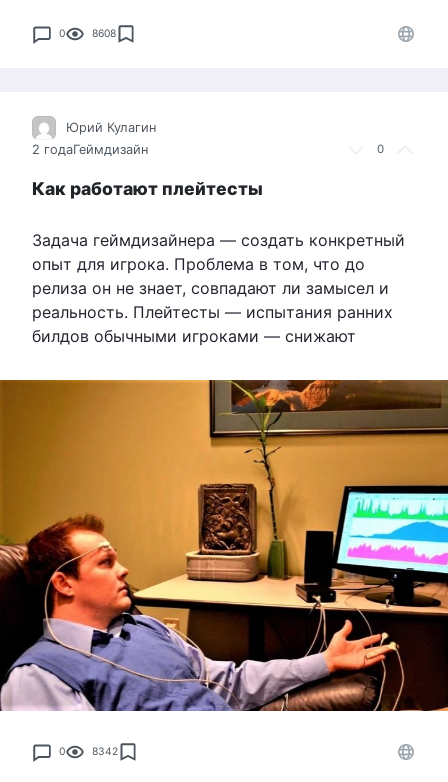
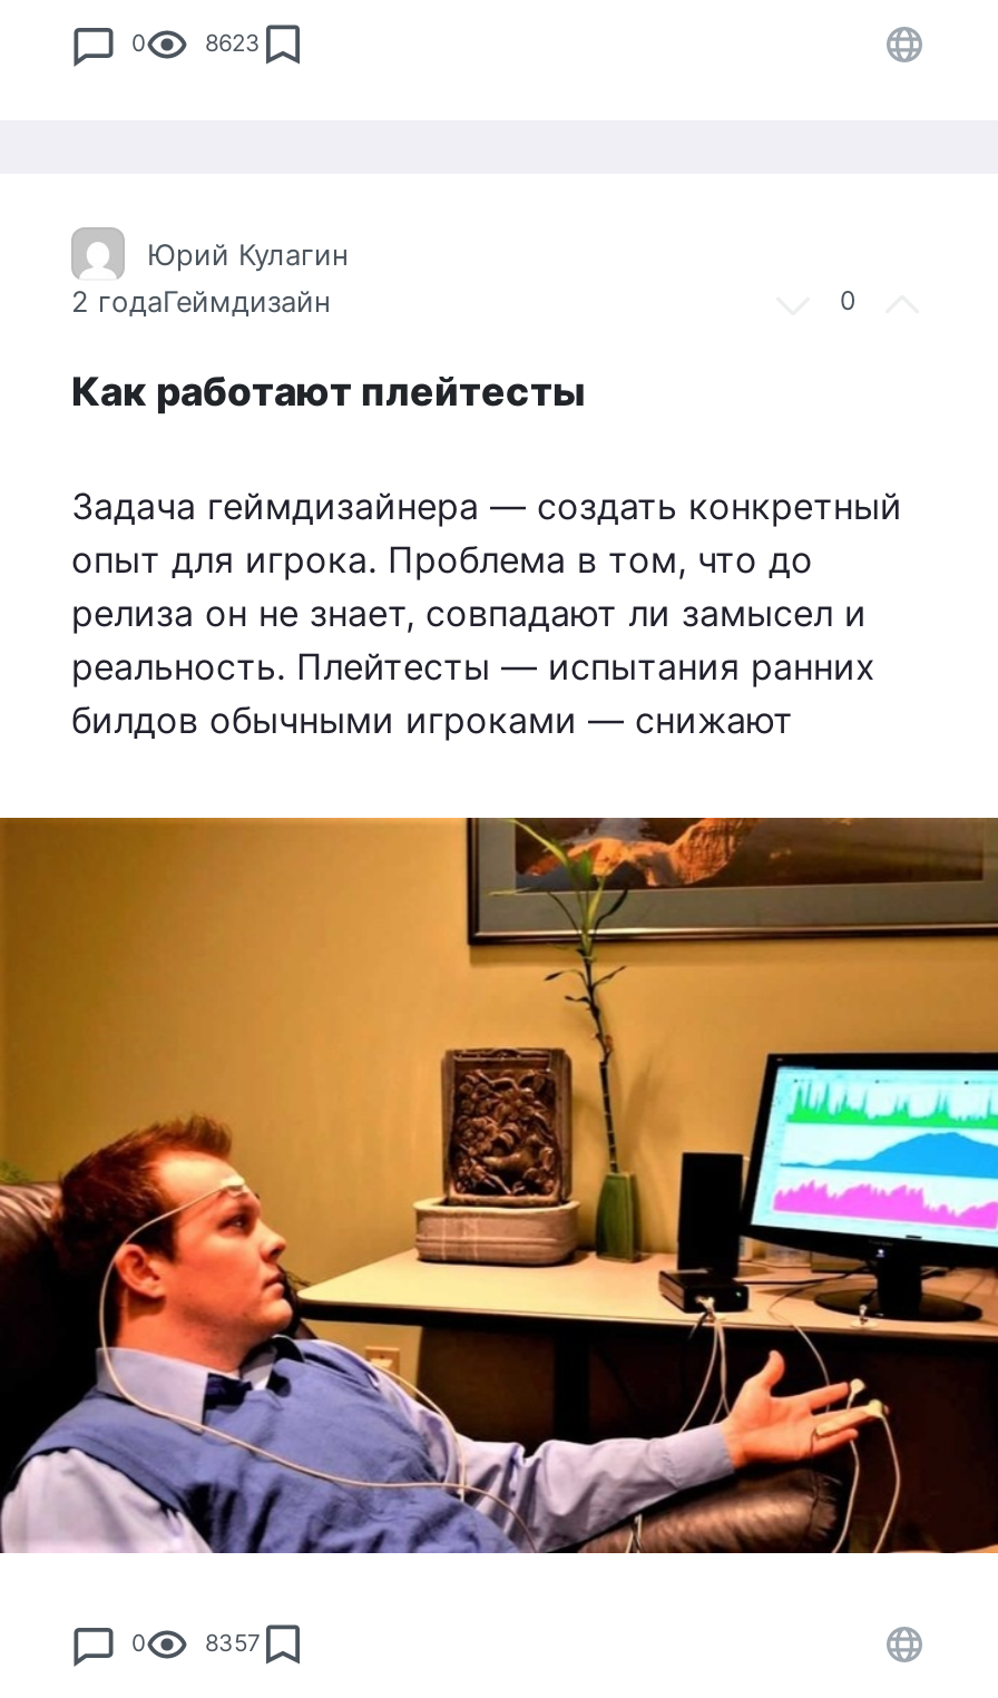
[92,27,116,40] 8608 -> [205,28,261,57] 8623
[92,745,118,758] 8342 -> [205,1628,261,1657] 8357

